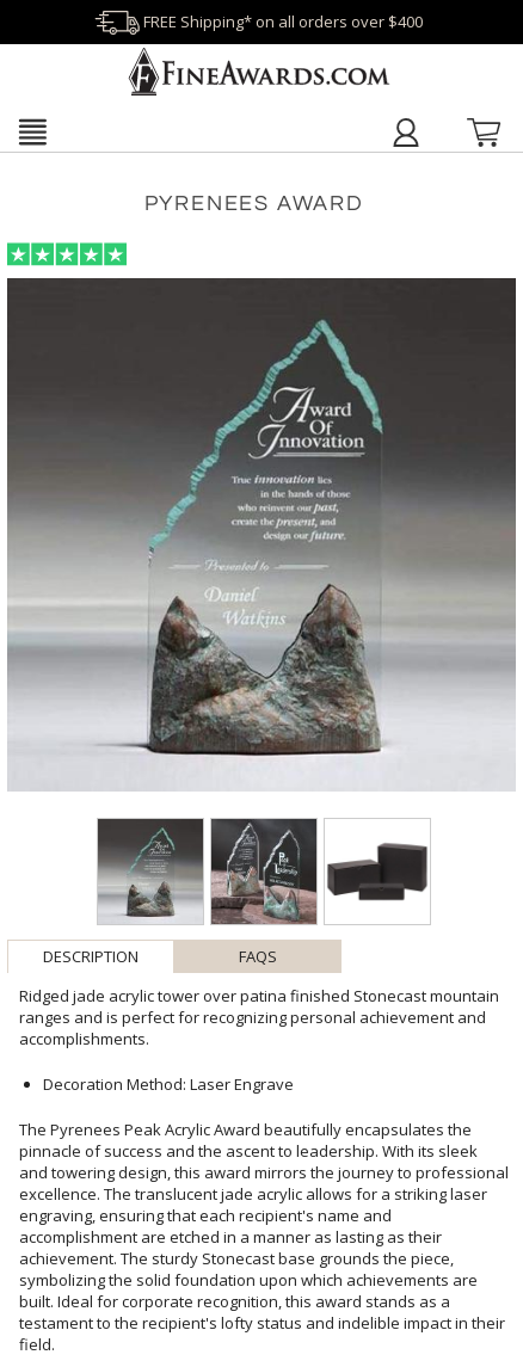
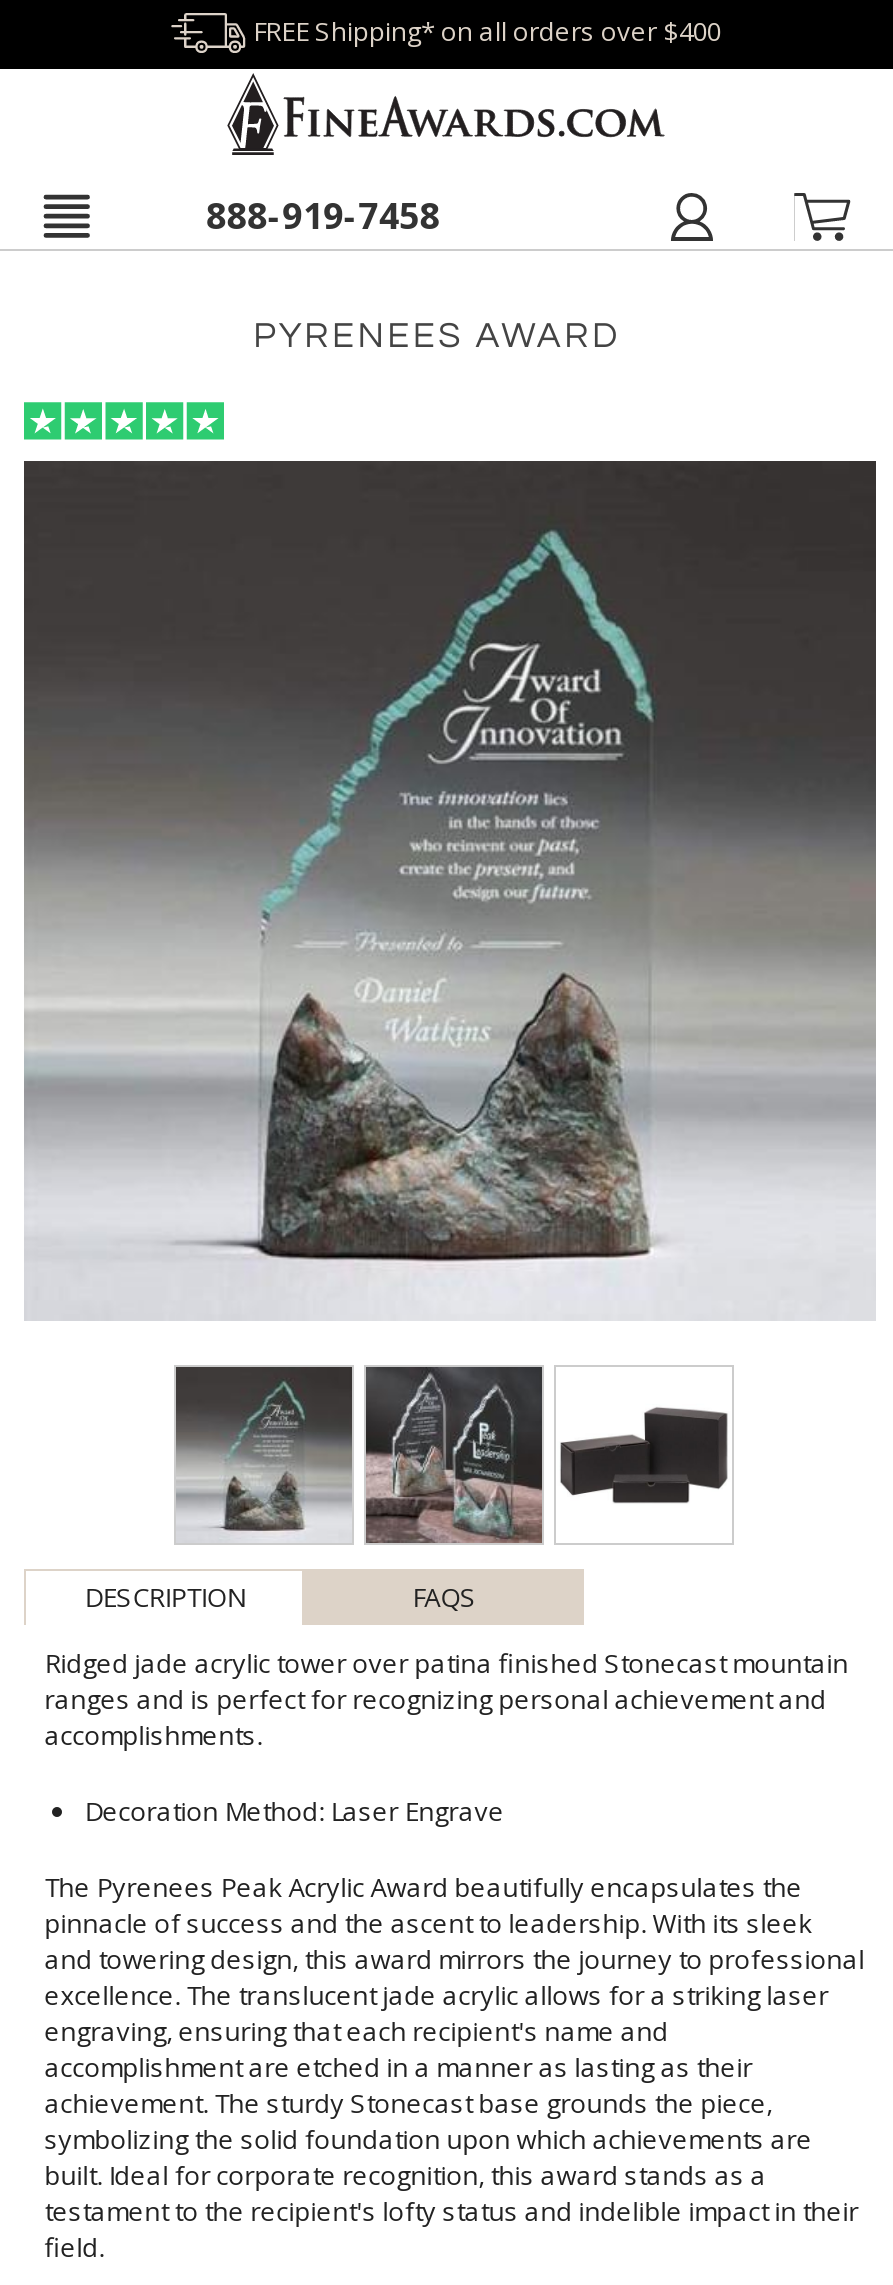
none -> [206,191,440,239] 888-919-7458

